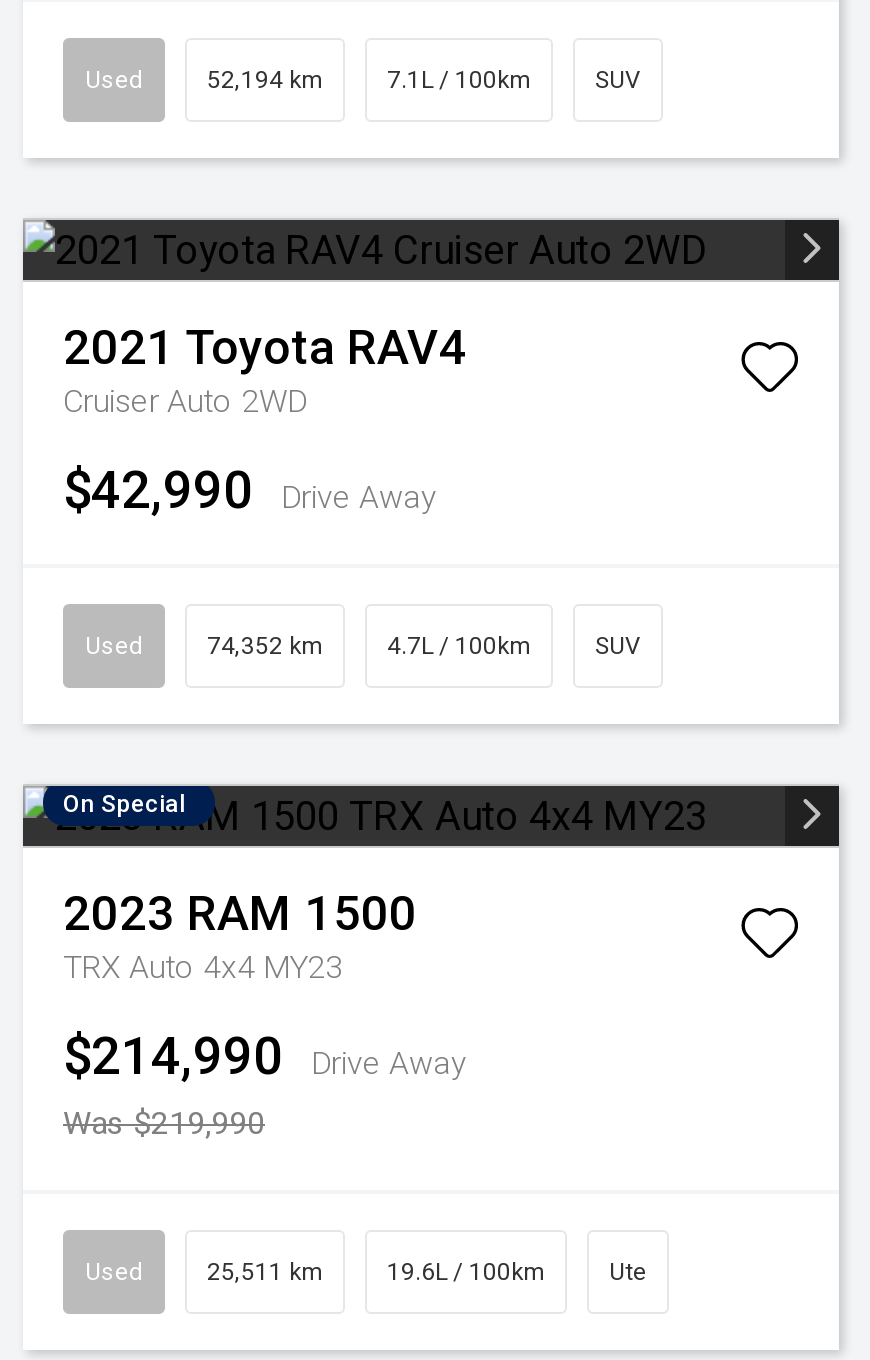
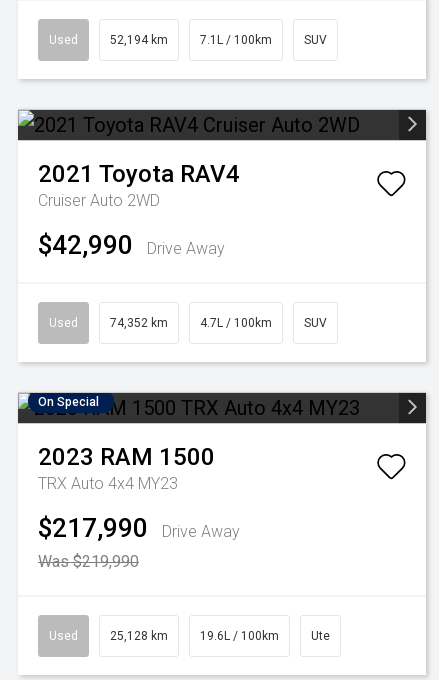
[63,1026,467,1086] $214,990 Drive Away -> [38,513,240,543] $217,990 Drive Away
[207,1258,323,1286] 25,511 km -> [110,629,168,643] 25,128 km

